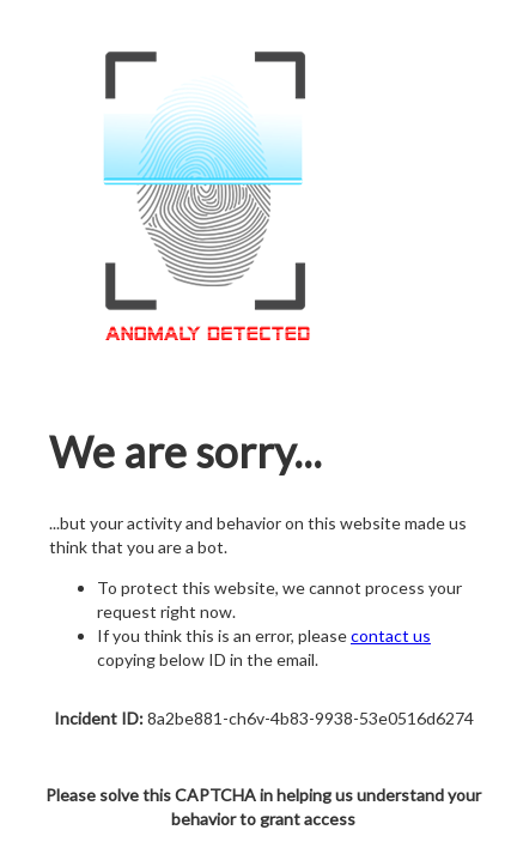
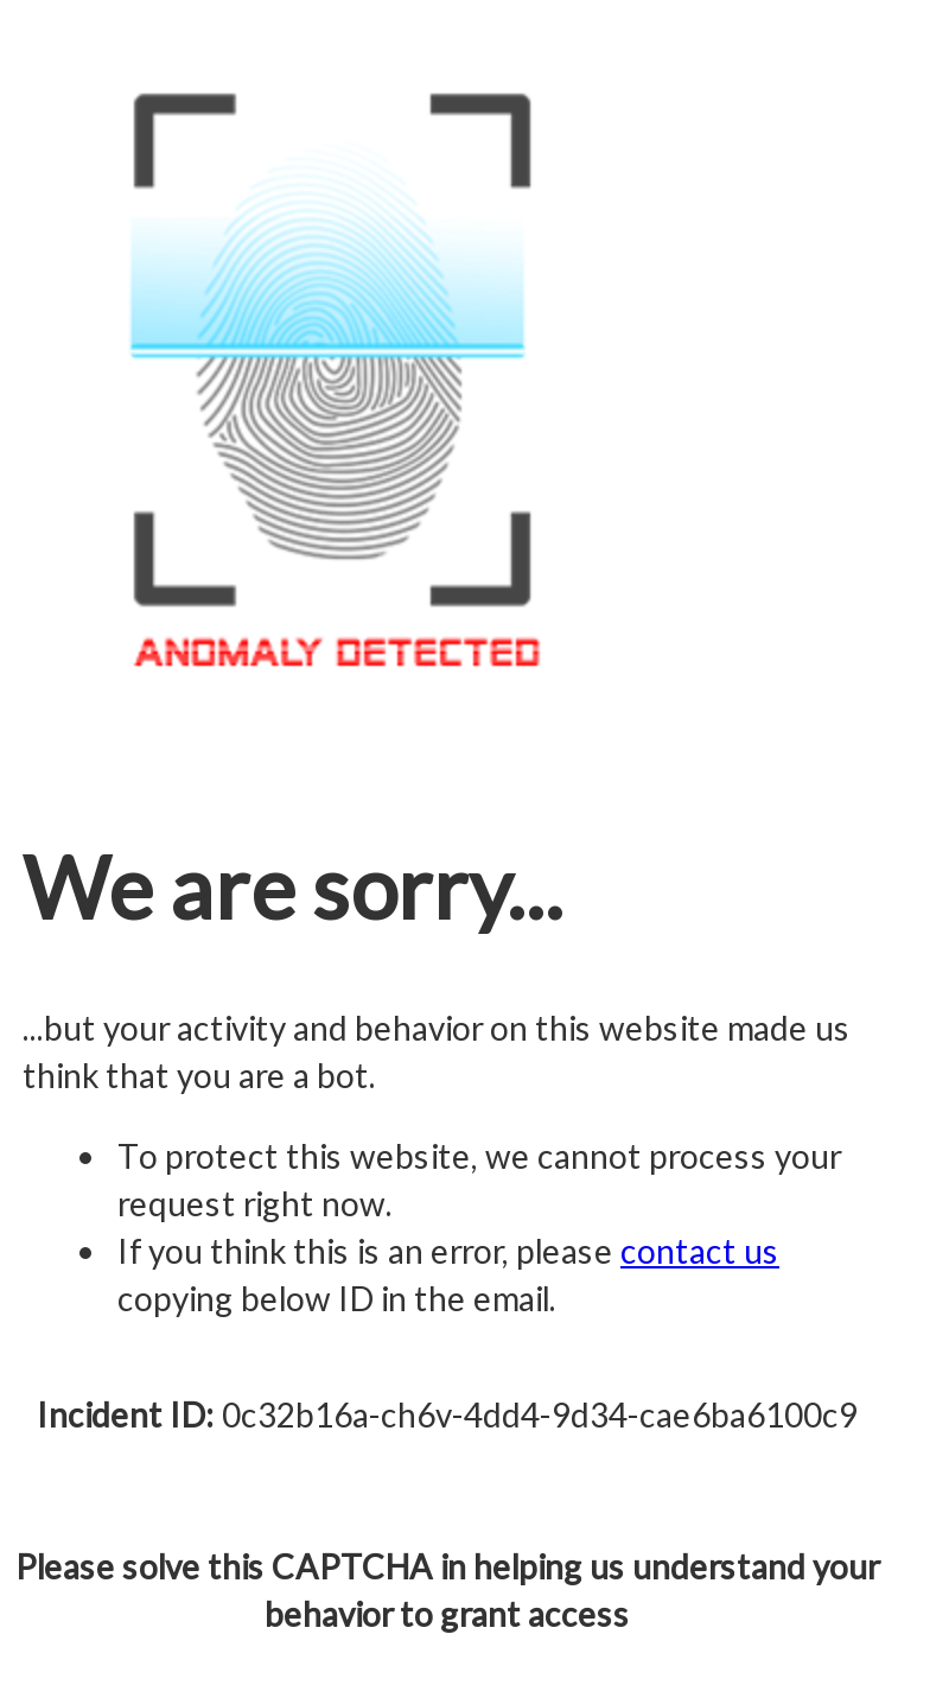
[53,708,473,728] Incident ID: 8a2be881-ch6v-4b83-9938-53e0516d6274 -> [37,1395,858,1435] Incident ID: 0c32b16a-ch6v-4dd4-9d34-cae6ba6100c9

